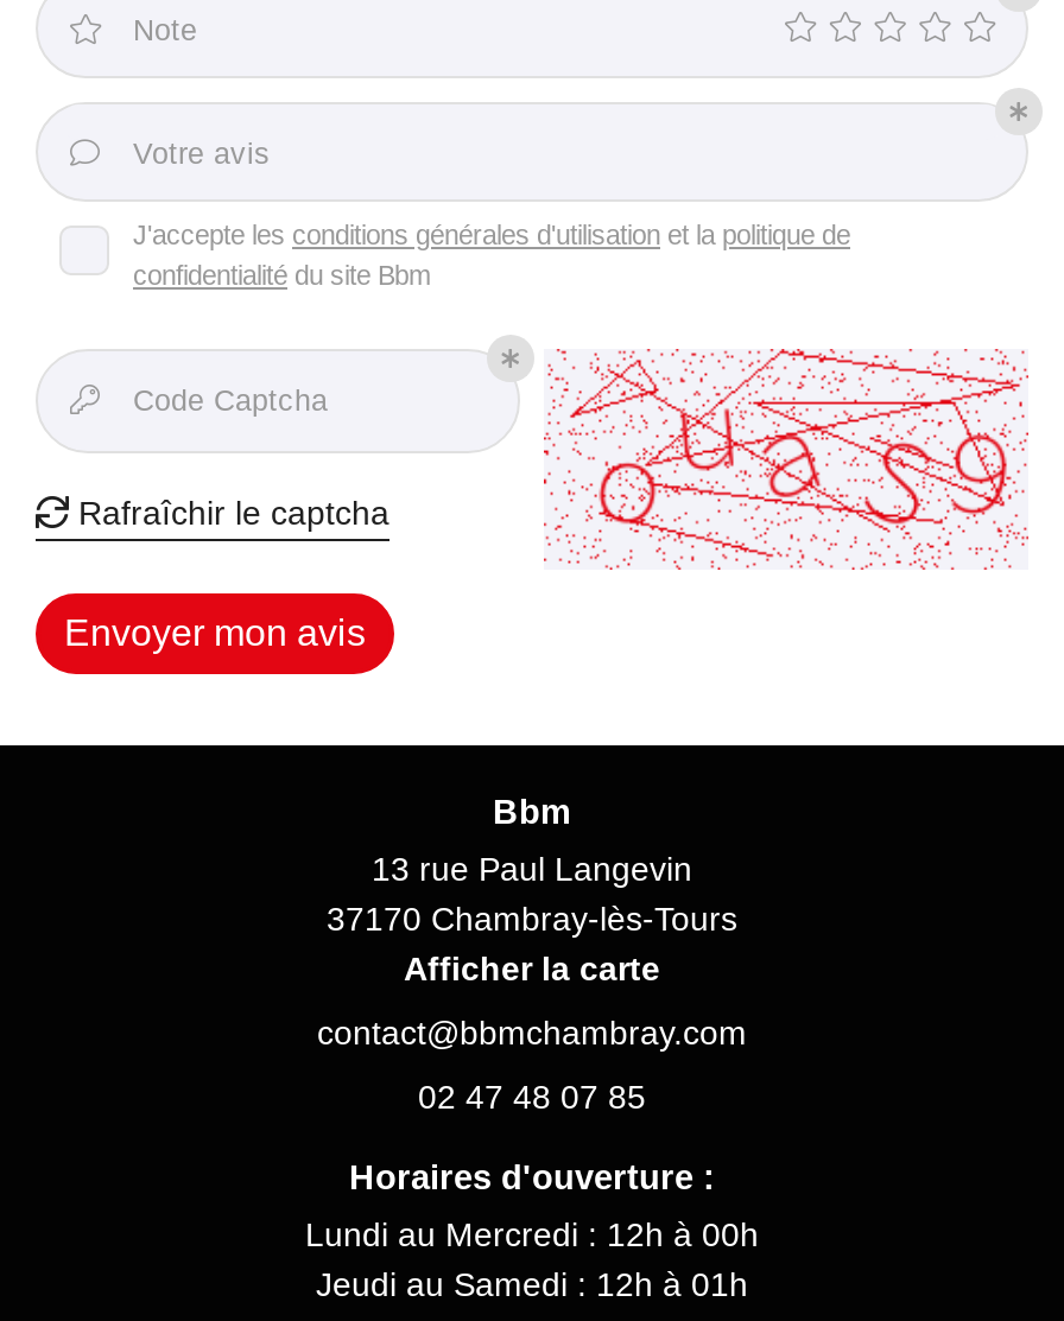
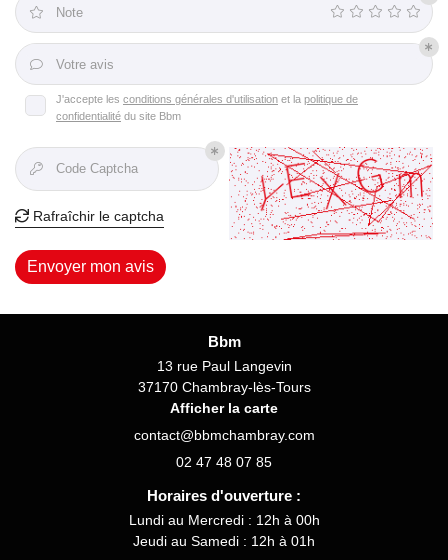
[544,349,1024,570] [image] -> [235,147,432,241] [image]

